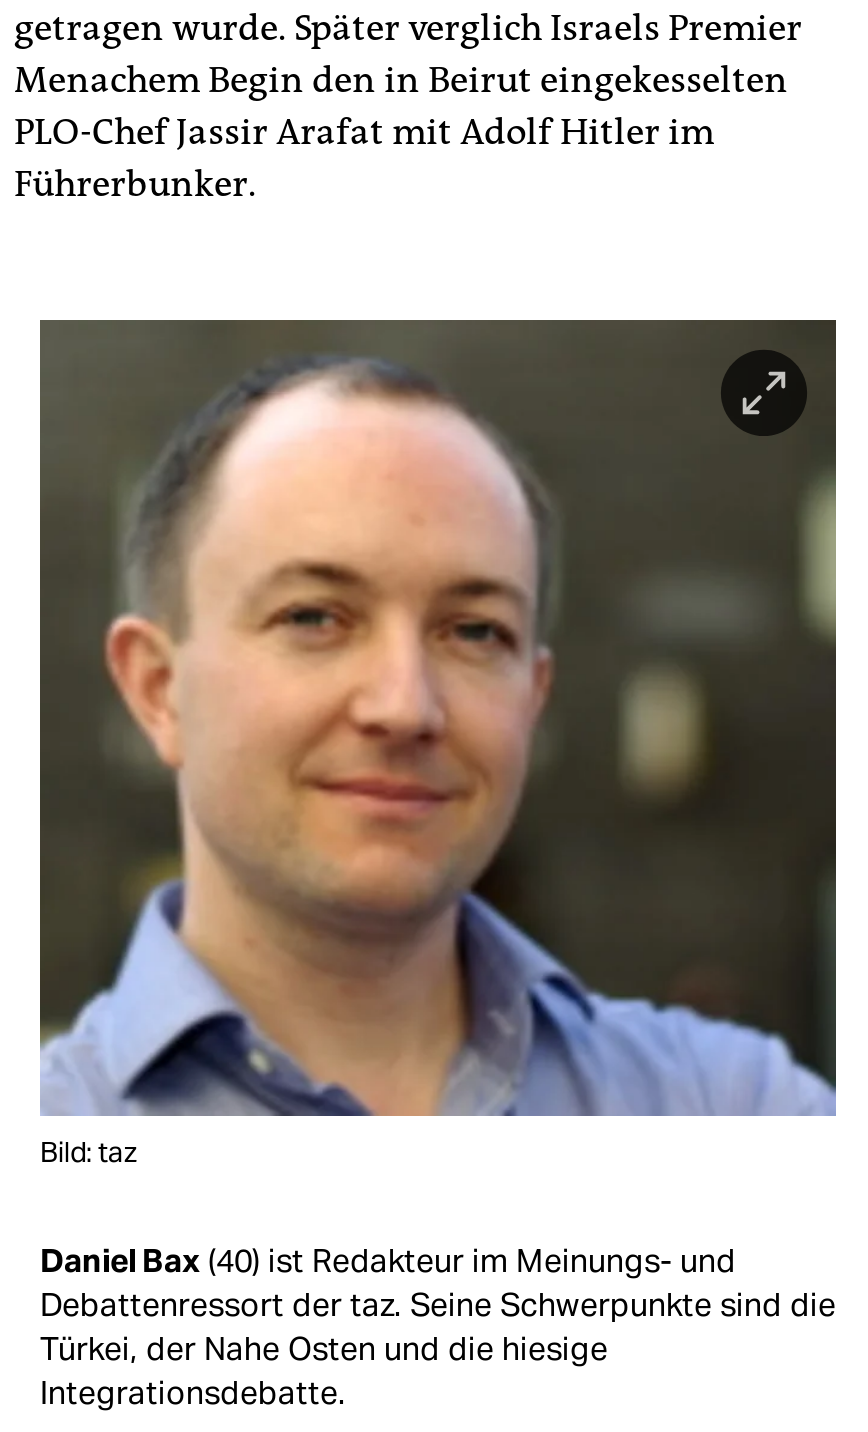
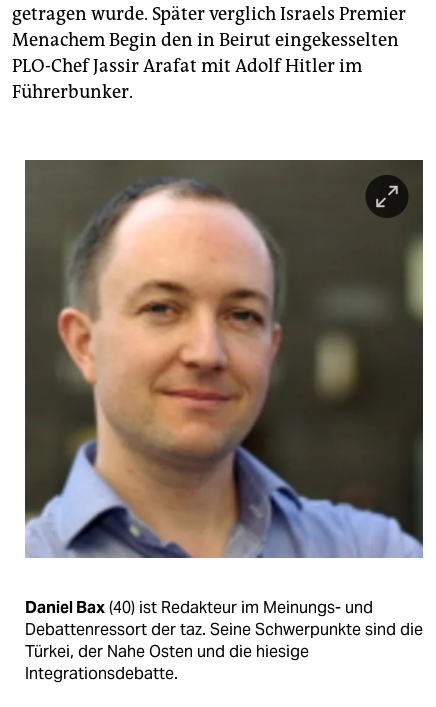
[40,1133,138,1169] Bild: taz -> none

